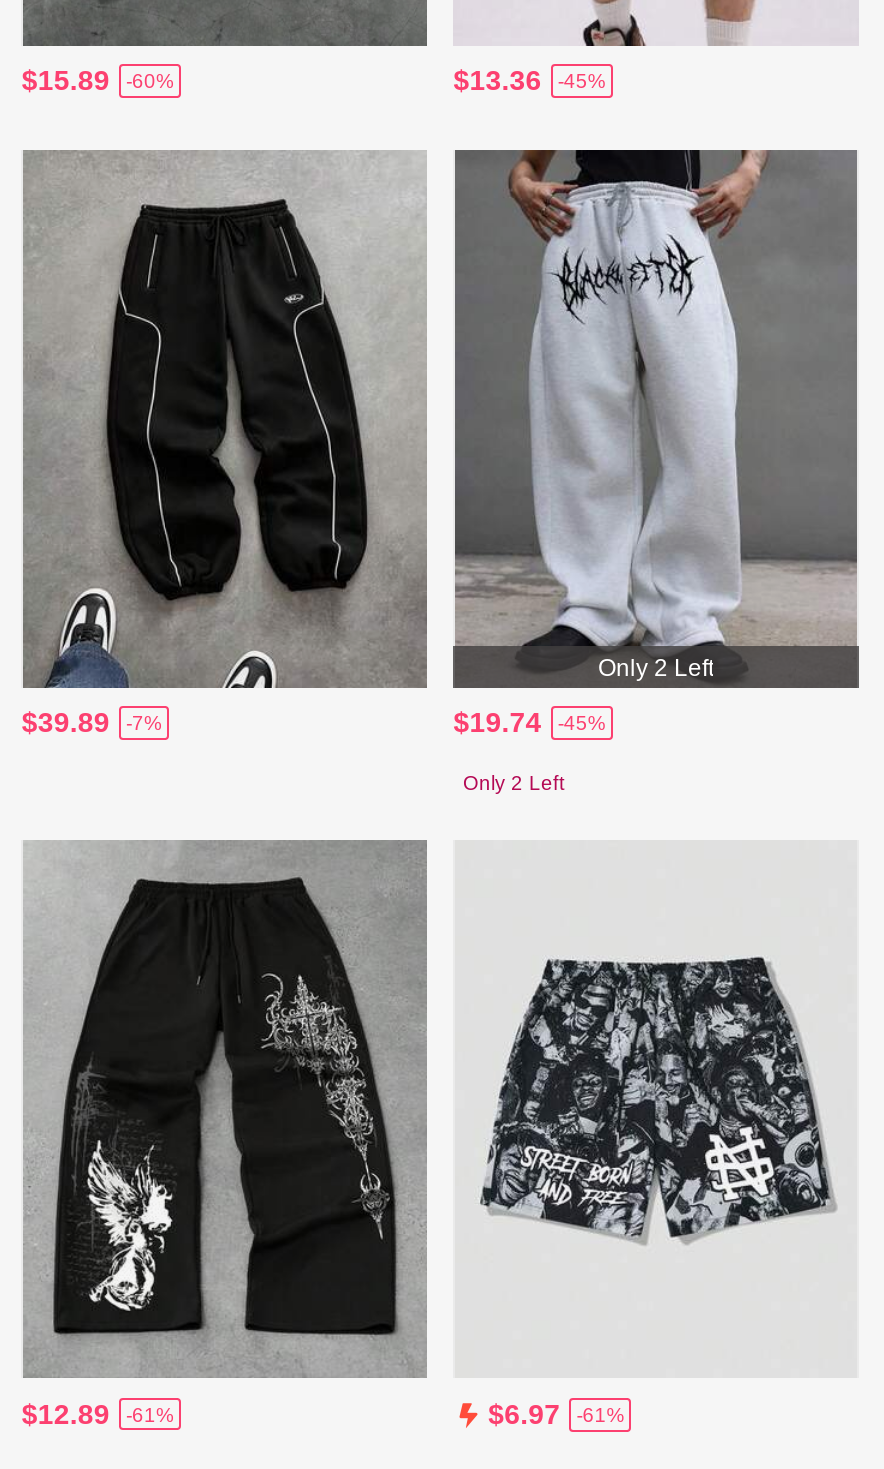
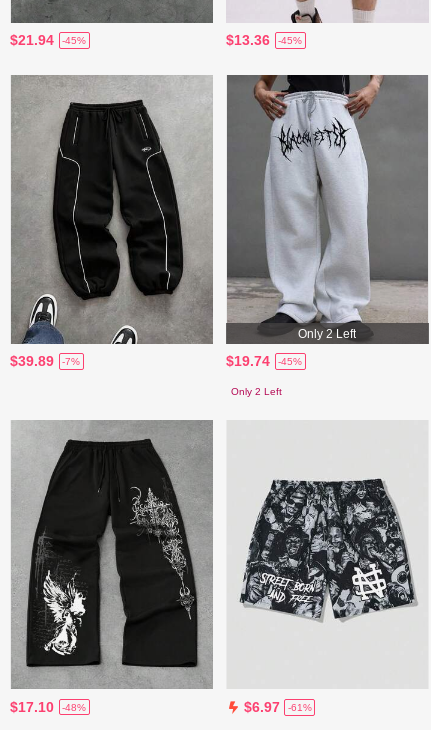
[22,64,110,96] $15.89 -> [10,32,54,48] $21.94
[126,70,174,92] -60% -> [62,35,86,46] -45%
[22,1397,110,1429] $12.89 -> [10,698,54,714] $17.10
[126,1403,174,1425] -61% -> [62,702,86,713] -48%

